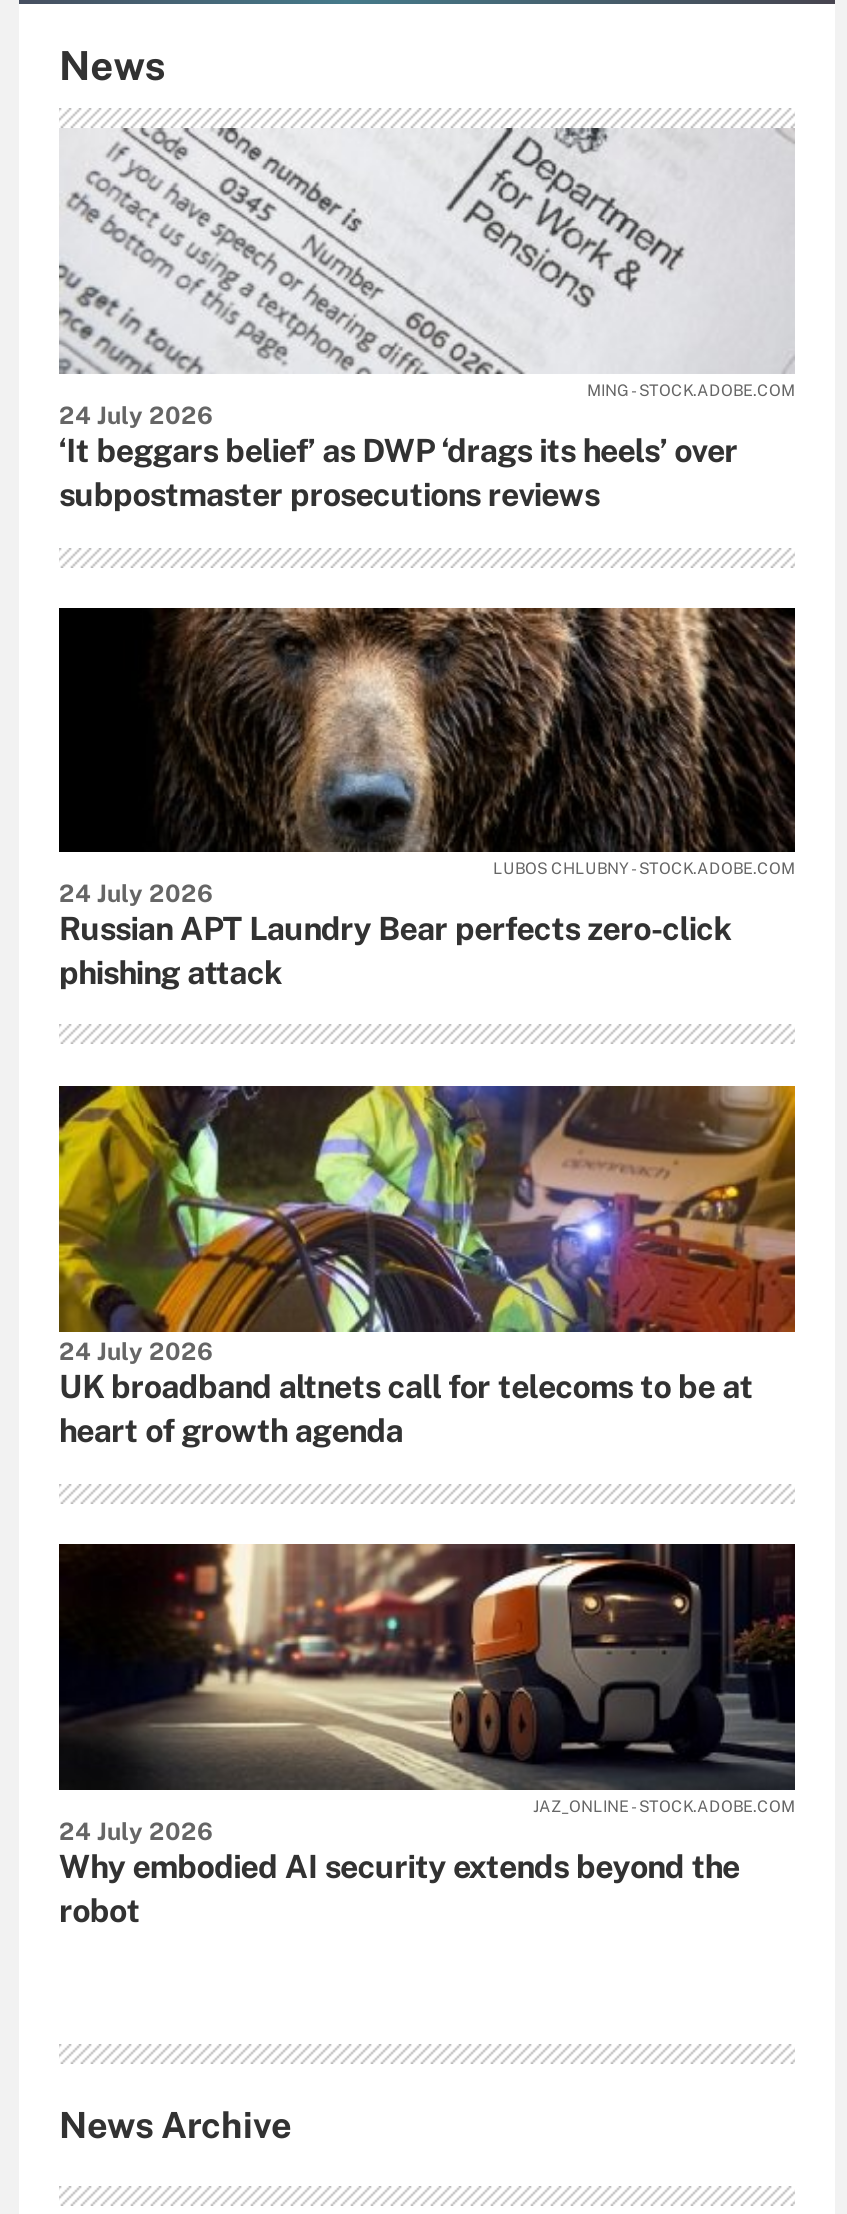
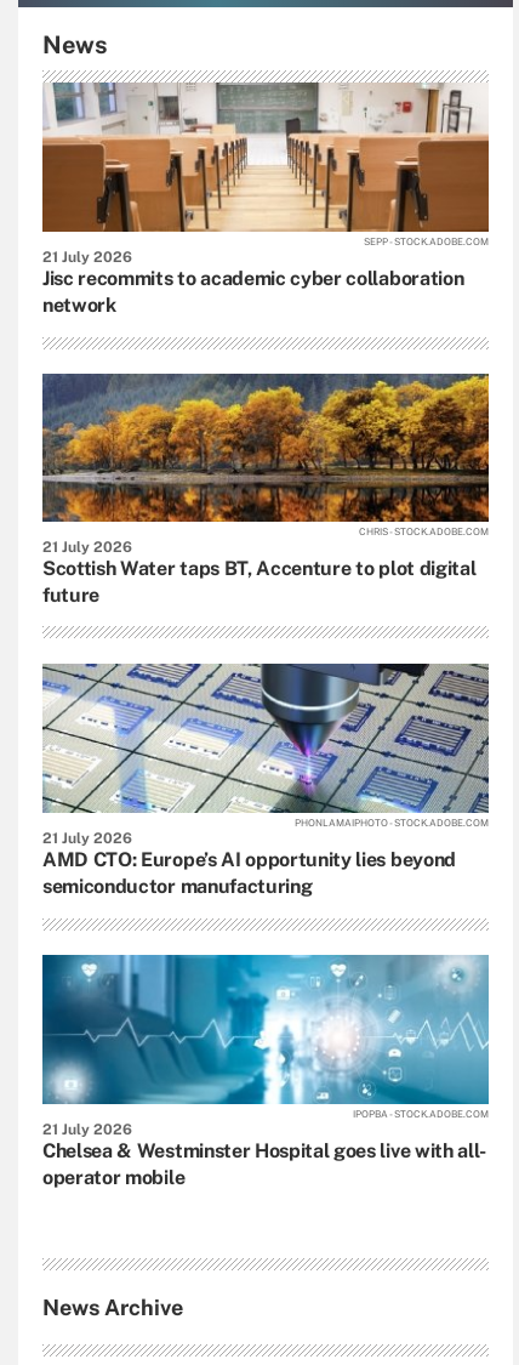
[59,126,795,513] [image] | MING - STOCK.ADOBE.COM | 24 July 2026 | ‘It beggars belief’ as DWP ‘drags its heels’ over | subpostmaster prosecutions reviews -> [41,81,490,316] [image] | SEPP - STOCK.ADOBE.COM | 21 July 2026 | Jisc recommits to academic cyber collaboration | network
[57,606,797,993] [image] | LUBOS CHLUBNY - STOCK.ADOBE.COM | 24 July 2026 | Russian APT Laundry Bear perfects zero-click | phishing attack -> [41,372,490,607] [image] | CHRIS - STOCK.ADOBE.COM | 21 July 2026 | Scottish Water taps BT, Accenture to plot digital | future
[57,1084,797,1450] [image] | 24 July 2026 | UK broadband altnets call for telecoms to be at | heart of growth agenda -> [41,662,490,898] [image] | PHONLAMAIPHOTO - STOCK.ADOBE.COM | 21 July 2026 | AMD CTO: Europe’s AI opportunity lies beyond | semiconductor manufacturing
[57,1542,797,1929] [image] | JAZ_ONLINE - STOCK.ADOBE.COM | 24 July 2026 | Why embodied AI security extends beyond the | robot -> [41,954,490,1189] [image] | IPOPBA - STOCK.ADOBE.COM | 21 July 2026 | Chelsea & Westminster Hospital goes live with all- | operator mobile

